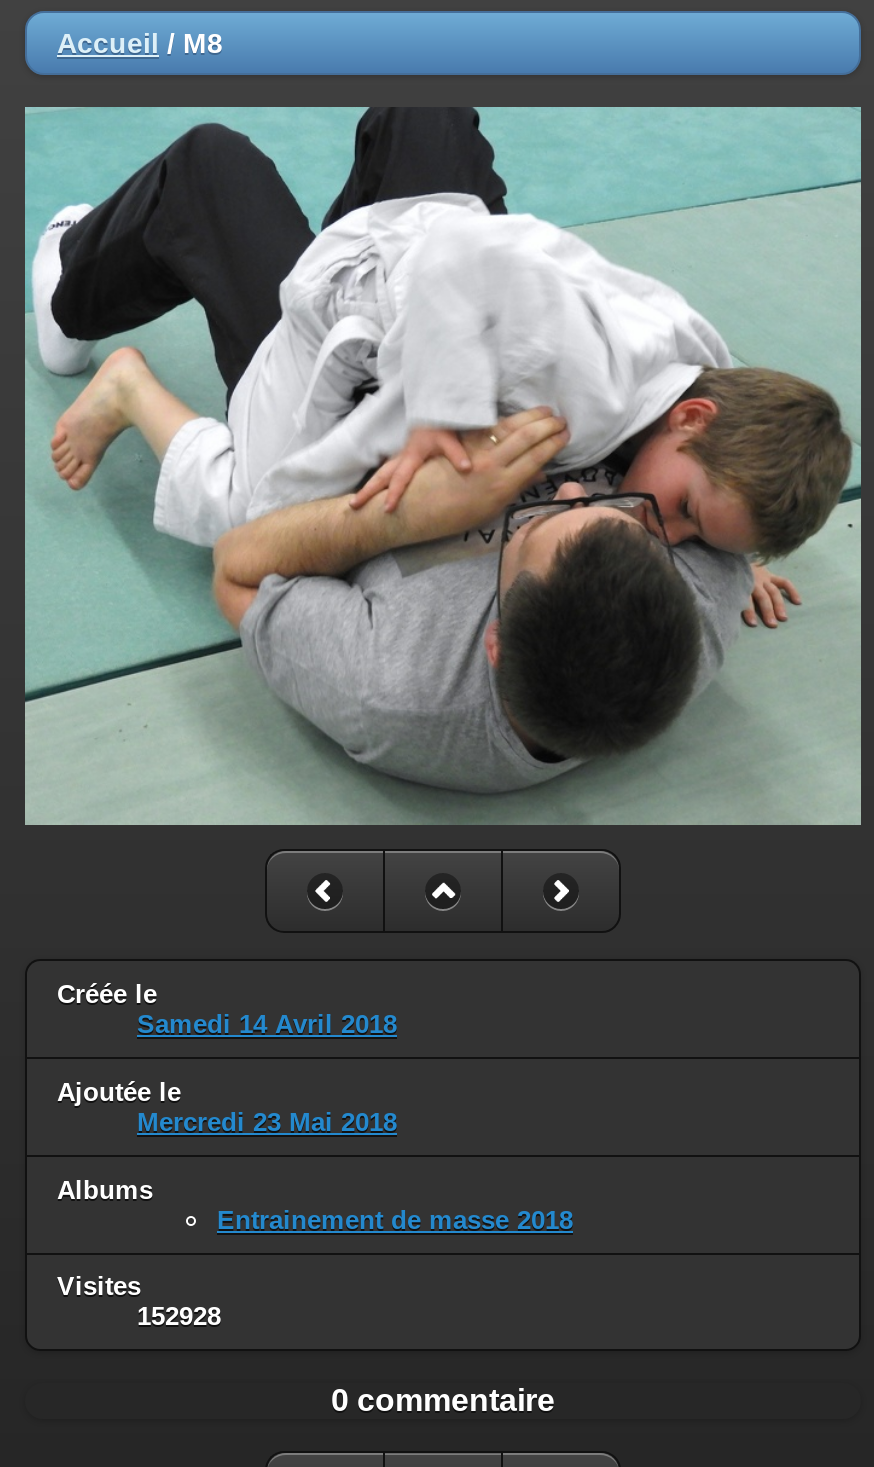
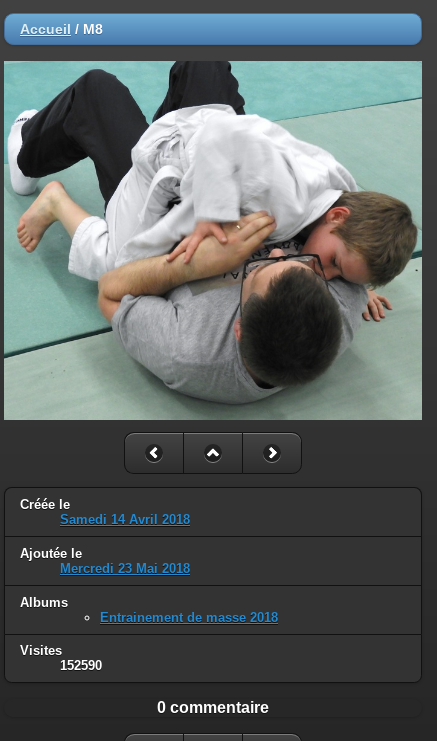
[137,1302,221,1332] 152928 -> [60,658,102,673] 152590

